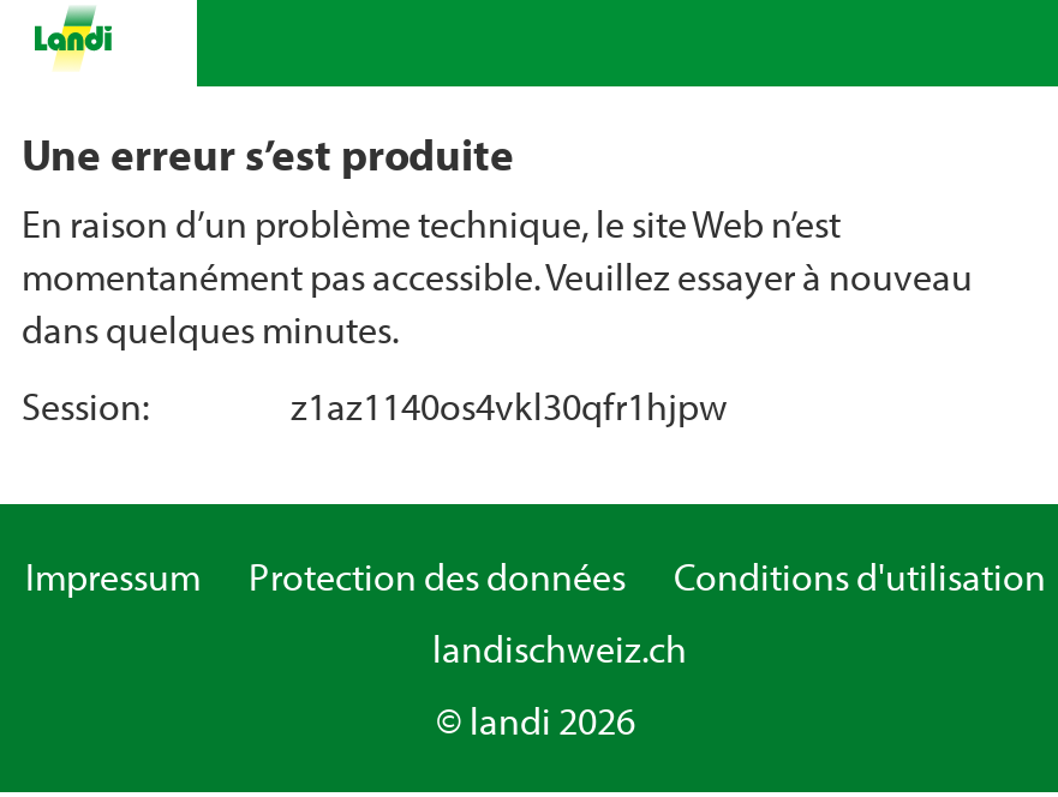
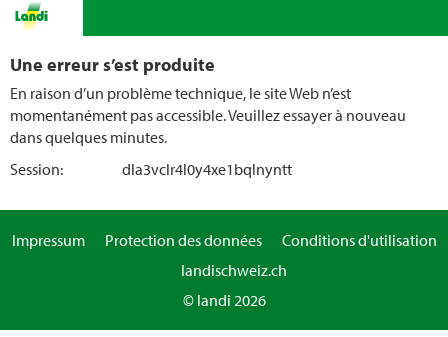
[291,382,728,430] z1az1140os4vkl30qfr1hjpw -> [122,159,292,179] dla3vclr4l0y4xe1bqlnyntt

